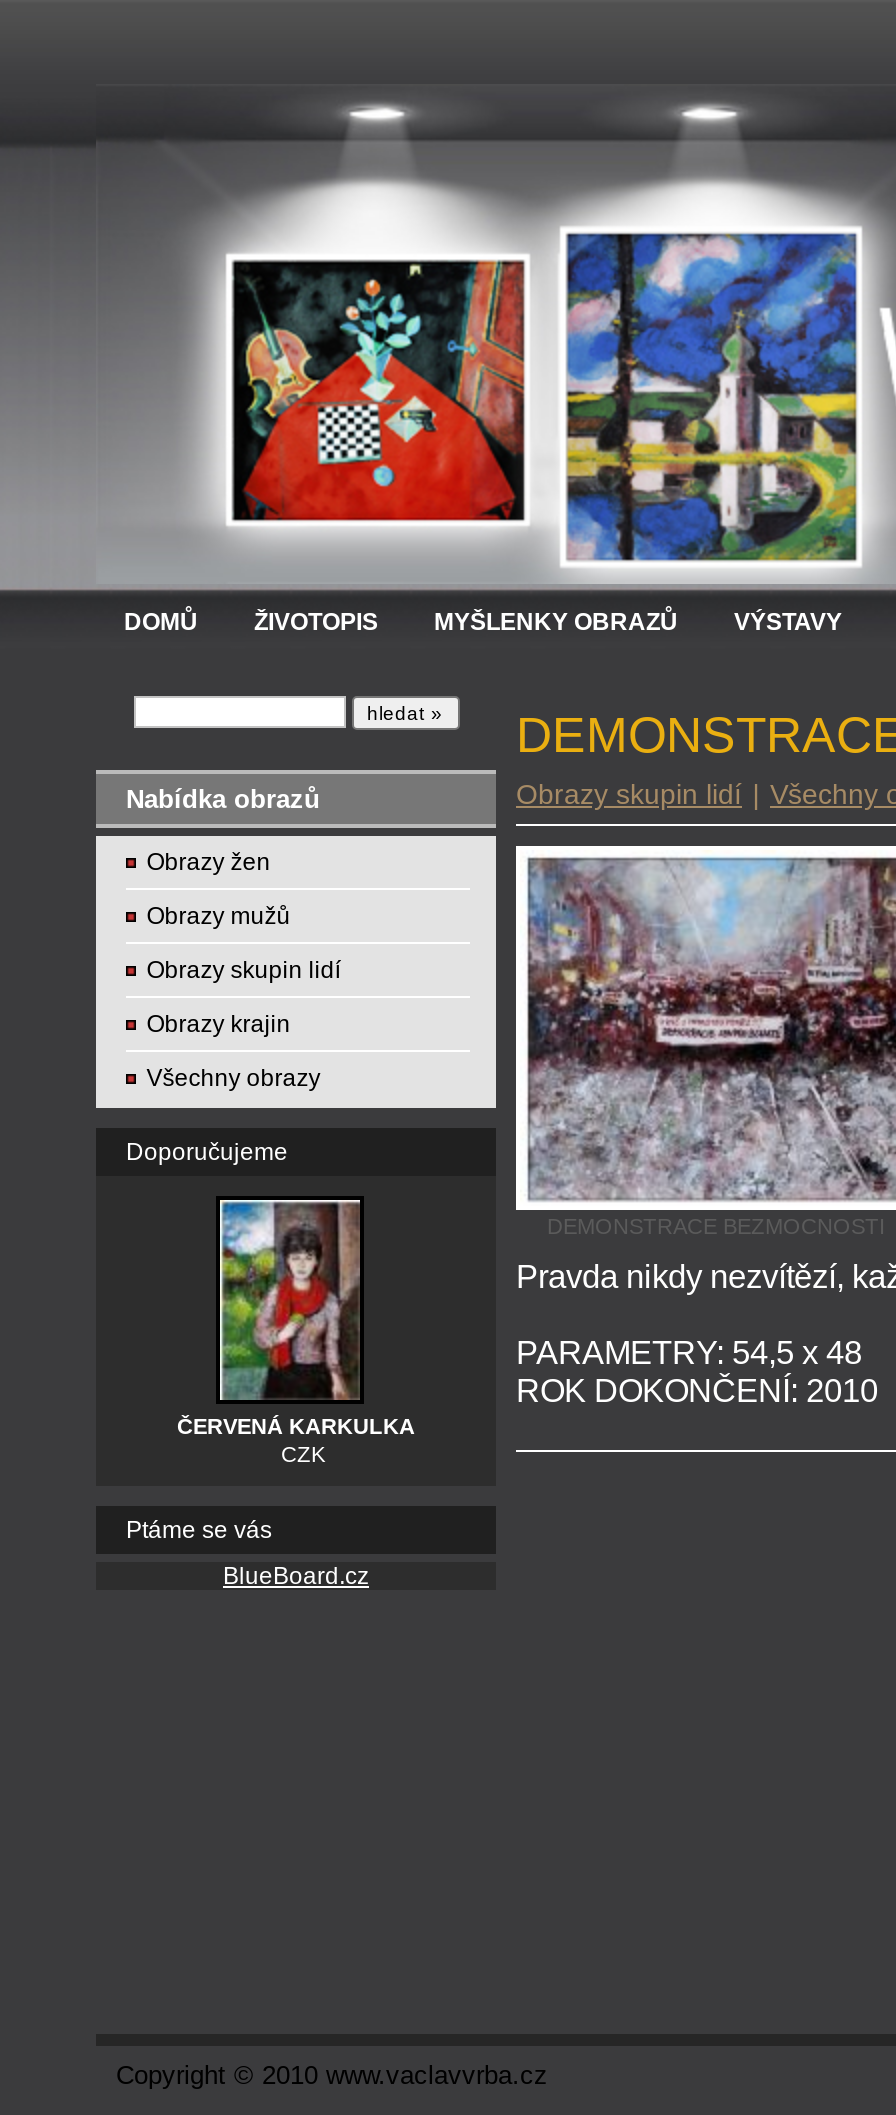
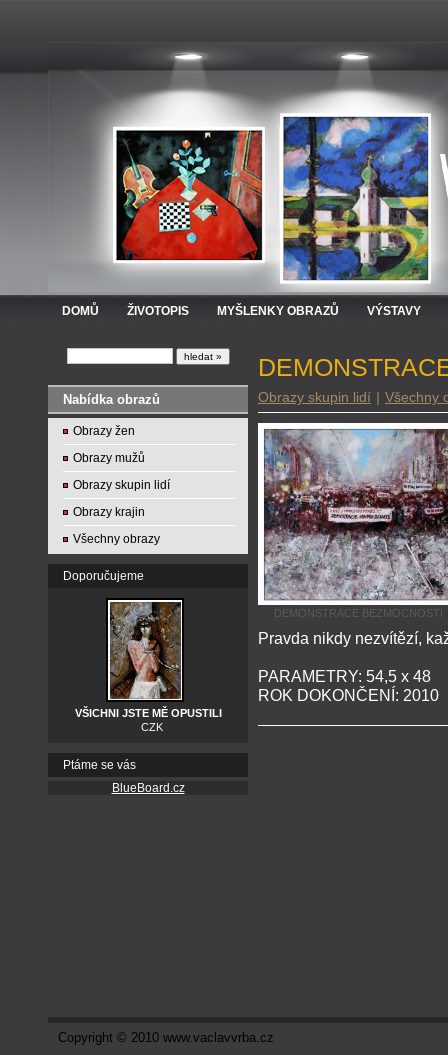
[177,1200,415,1438] [image] | ČERVENÁ KARKULKA -> [74,600,221,719] [image] | VŠICHNI JSTE MĚ OPUSTILI

